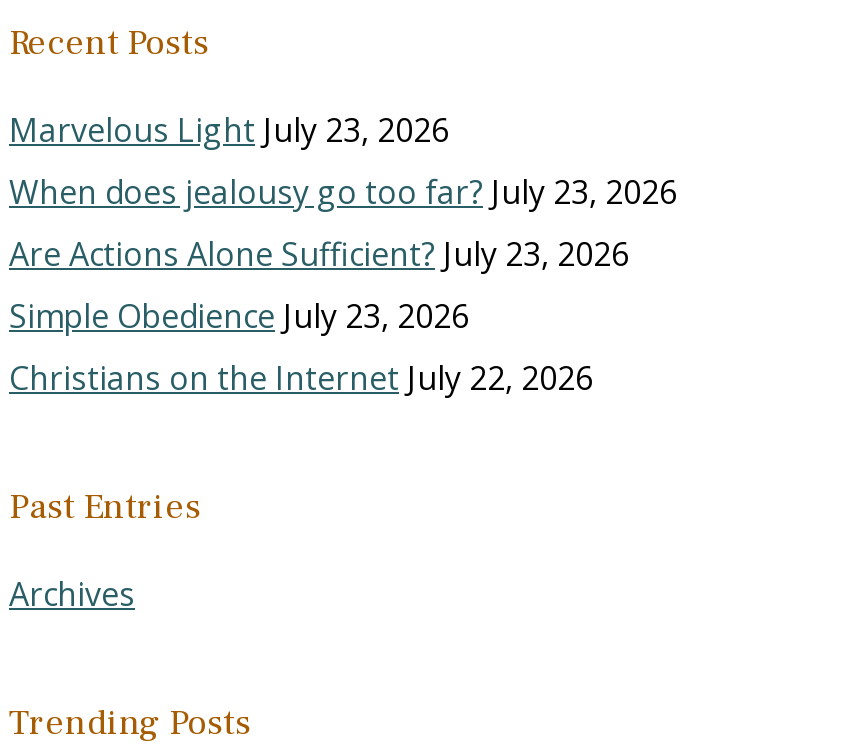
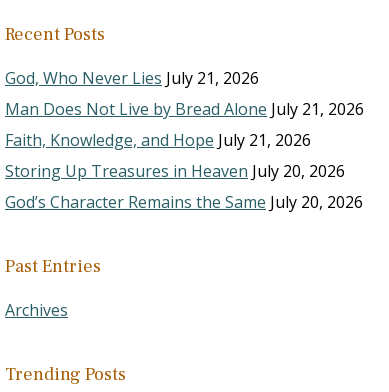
[9,108,677,400] Marvelous Light July 23, 2026 | When does jealousy go too far? July 23, 2026 | Are Actions Alone Sufficient? July 23, 2026 | Simple Obedience July 23, 2026 | Christians on the Internet July 22, 2026 -> [5,67,364,213] God, Who Never Lies July 21, 2026 | Man Does Not Live by Bread Alone July 21, 2026 | Faith, Knowledge, and Hope July 21, 2026 | Storing Up Treasures in Heaven July 20, 2026 | God’s Character Remains the Same July 20, 2026

